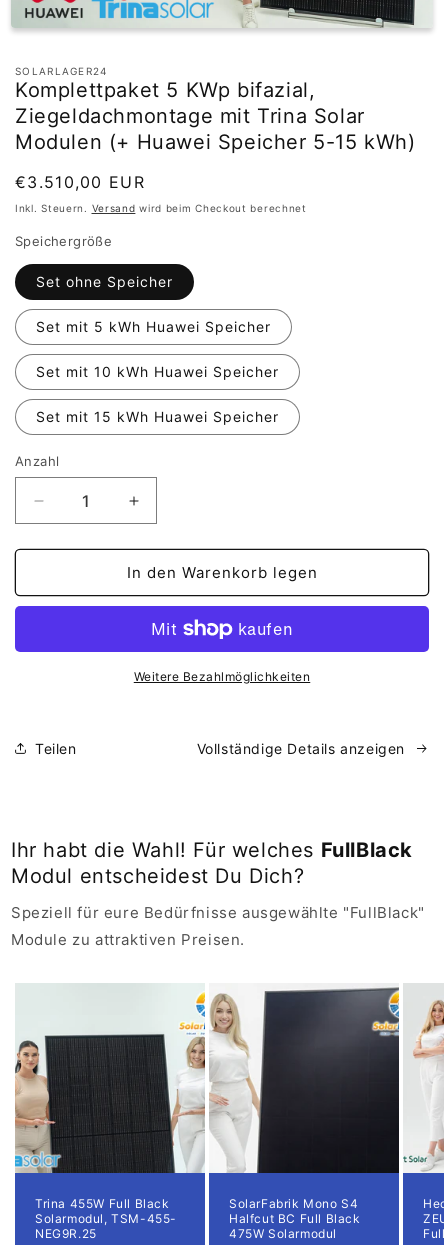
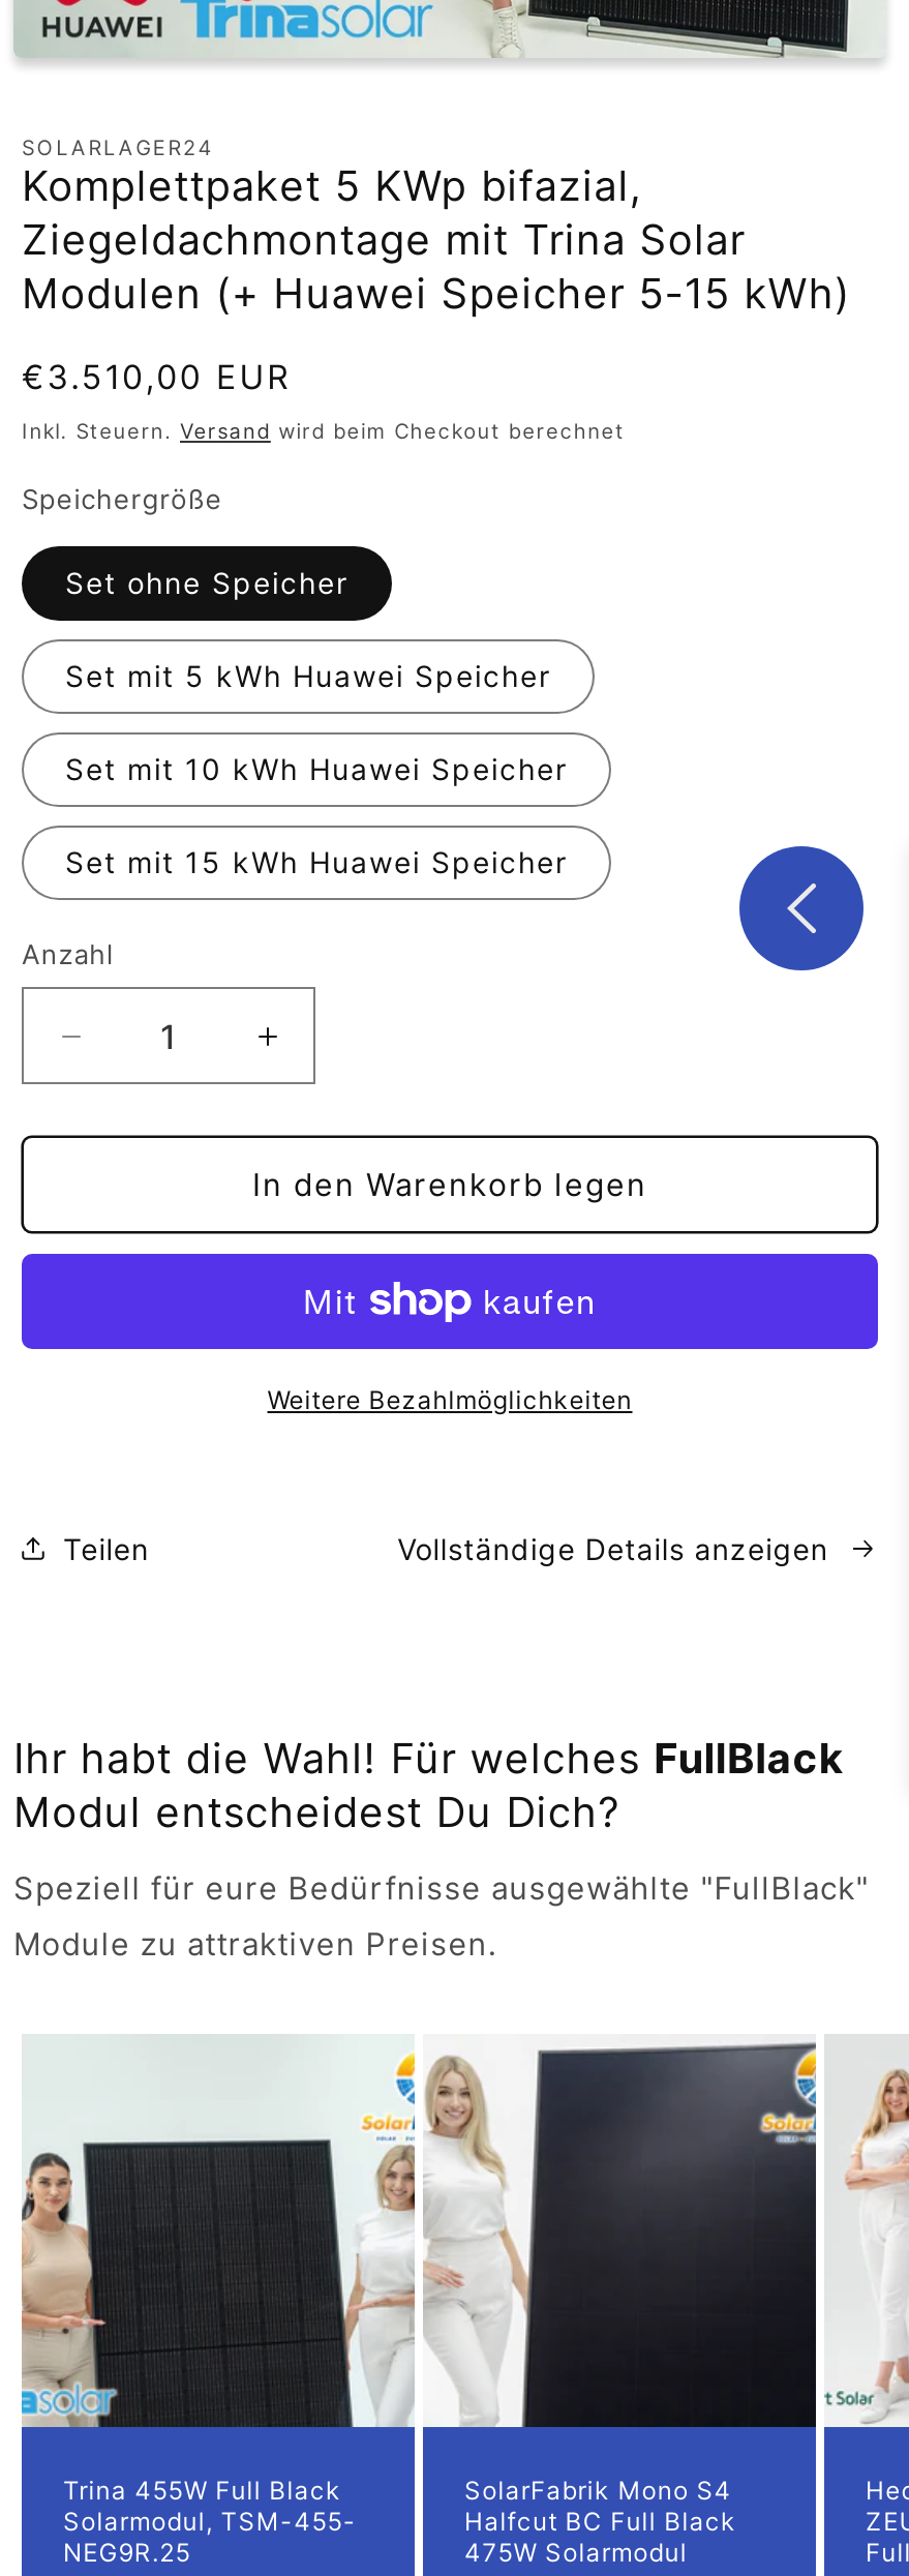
none -> [737,844,866,972] [image]

